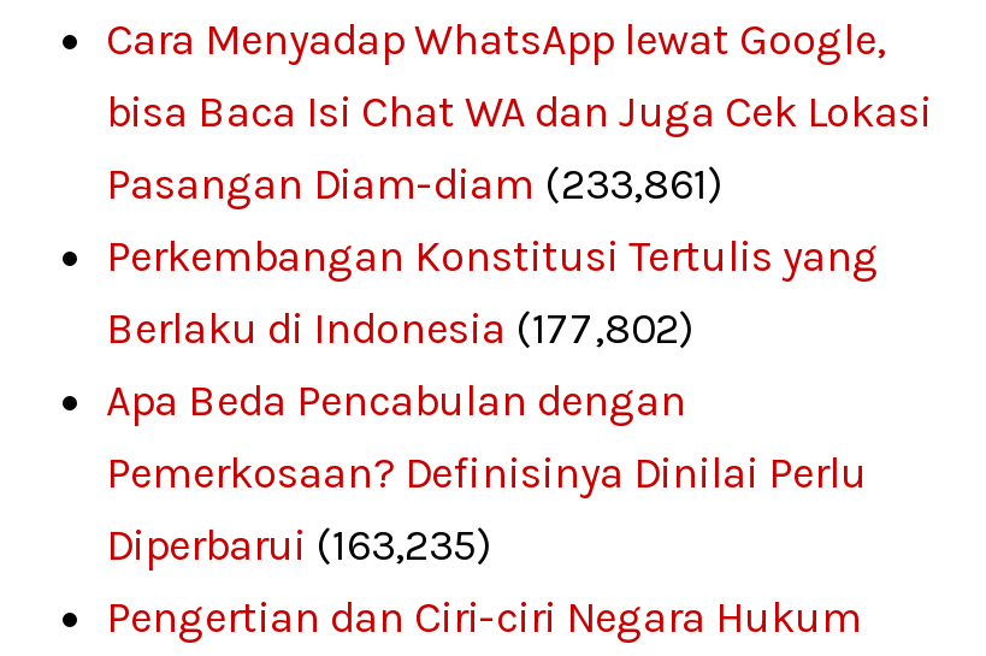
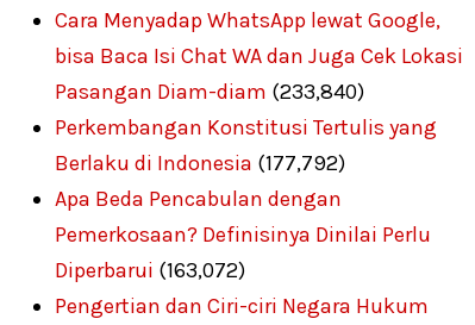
[106,159,722,212] Pasangan Diam-diam (233,861) -> [55,79,364,105] Pasangan Diam-diam (233,840)
[106,303,693,356] Berlaku di Indonesia (177,802) -> [55,150,345,177] Berlaku di Indonesia (177,792)
[106,520,491,573] Diperbarui (163,235) -> [55,258,245,284] Diperbarui (163,072)

